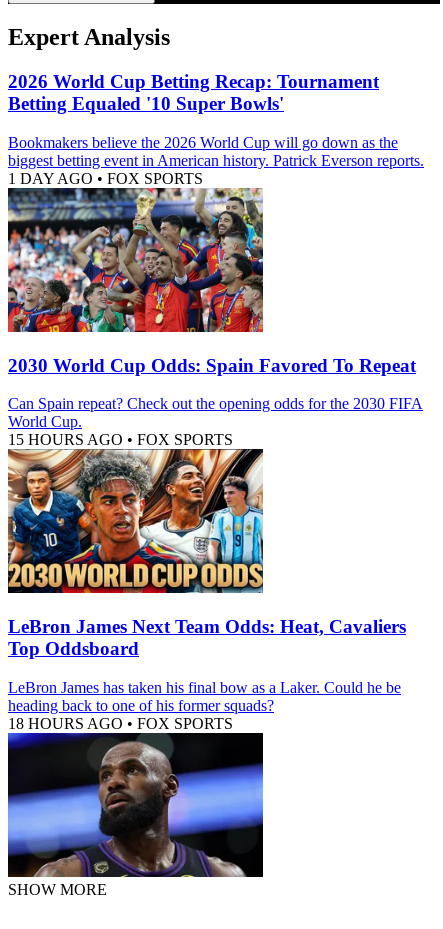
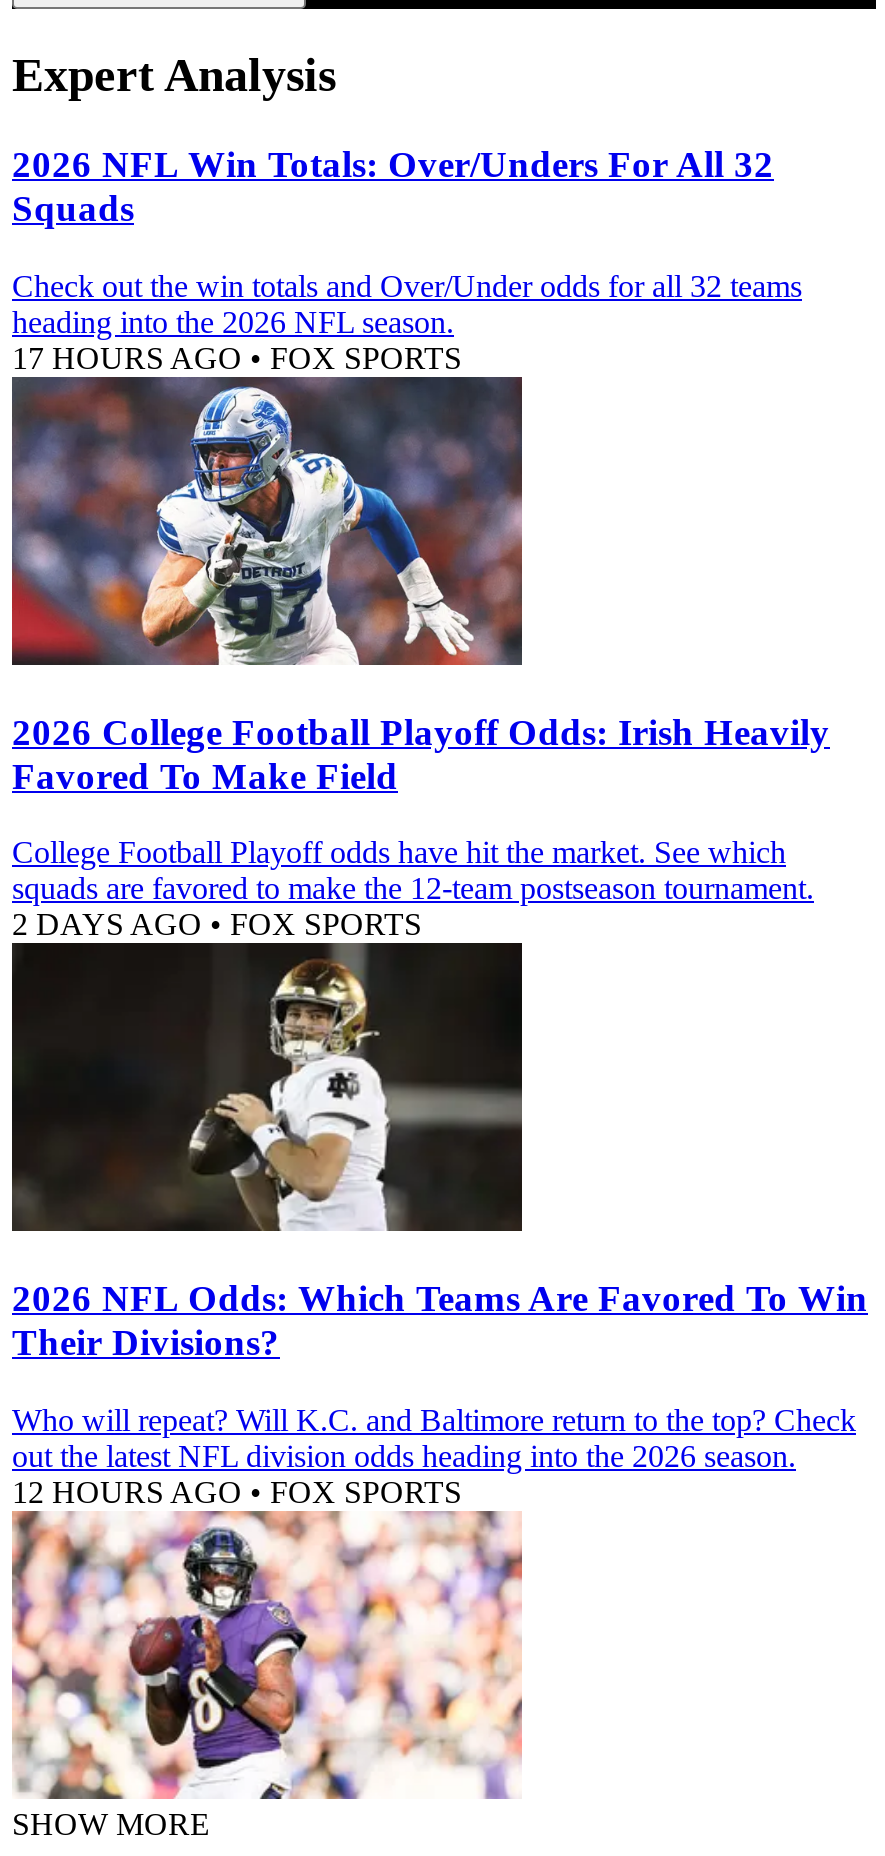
[8,71,379,114] 2026 World Cup Betting Recap: Tournament | Betting Equaled '10 Super Bowls' -> [12,143,774,229] 2026 NFL Win Totals: Over/Unders For All 32 | Squads
[8,134,424,187] Bookmakers believe the 2026 World Cup will go down as the | biggest betting event in American history. Patrick Everson reports. | 1 DAY AGO • FOX SPORTS -> [12,269,802,375] Check out the win totals and Over/Under odds for all 32 teams | heading into the 2026 NFL season. | 17 HOURS AGO • FOX SPORTS
[7,188,416,376] [image] | 2030 World Cup Odds: Spain Favored To Repeat -> [10,397,830,796] [image] | 2026 College Football Playoff Odds: Irish Heavily | Favored To Make Field
[8,395,423,448] Can Spain repeat? Check out the opening odds for the 2030 FIFA | World Cup. | 15 HOURS AGO • FOX SPORTS -> [12,836,814,942] College Football Playoff odds have hit the market. See which | squads are favored to make the 12-team postseason tournament. | 2 DAYS AGO • FOX SPORTS
[7,460,406,659] [image] | LeBron James Next Team Odds: Heat, Cavaliers | Top Oddsboard -> [10,945,868,1363] [image] | 2026 NFL Odds: Which Teams Are Favored To Win | Their Divisions?
[8,679,401,732] LeBron James has taken his final bow as a Laker. Could he be | heading back to one of his former squads? | 18 HOURS AGO • FOX SPORTS -> [12,1403,856,1509] Who will repeat? Will K.C. and Baltimore return to the top? Check | out the latest NFL division odds heading into the 2026 season. | 12 HOURS AGO • FOX SPORTS
[7,743,264,878] [image] -> [10,1511,524,1801] [image]

